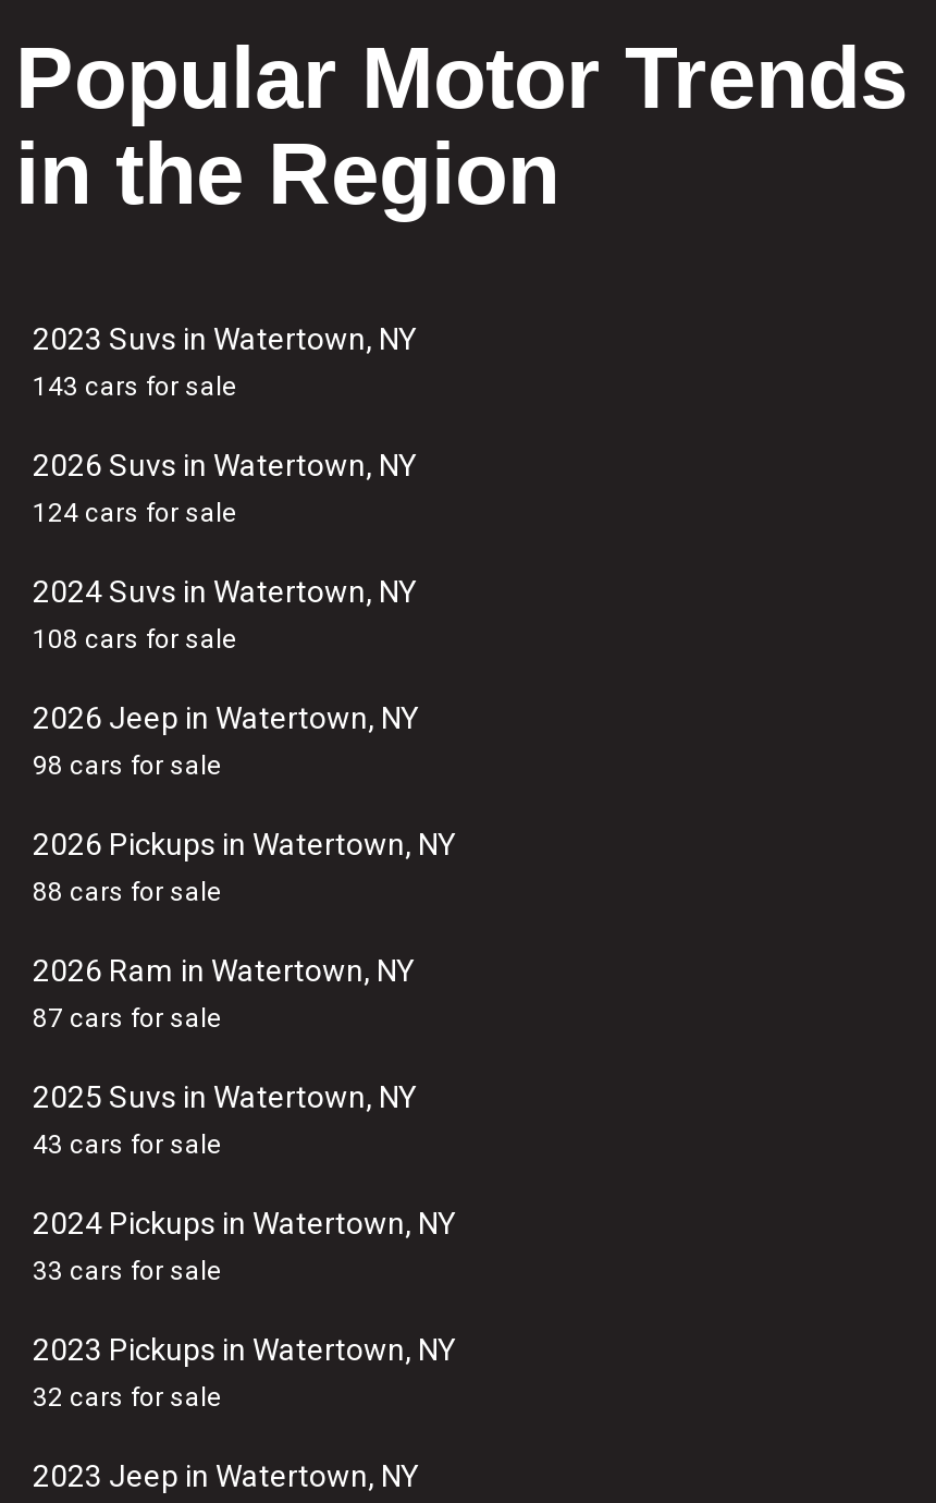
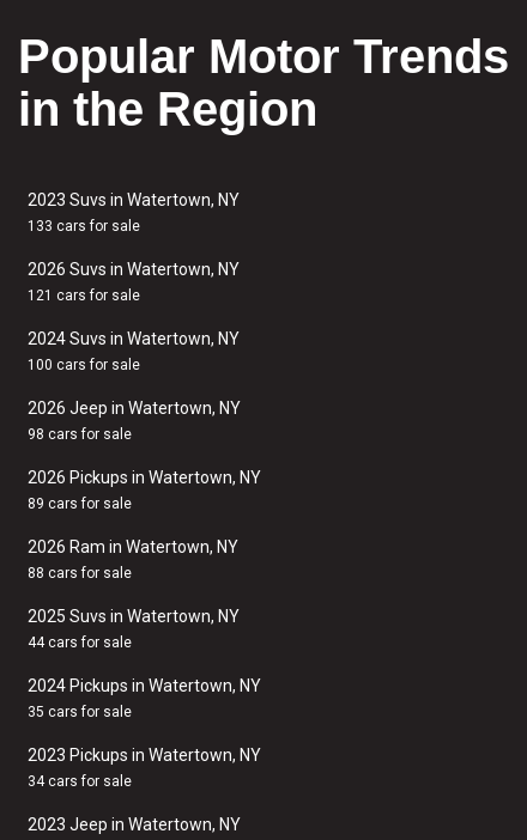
[33,371,237,402] 143 cars for sale -> [28,218,140,235] 133 cars for sale
[33,498,237,528] 124 cars for sale -> [28,287,140,304] 121 cars for sale
[33,624,237,655] 108 cars for sale -> [28,357,140,373] 100 cars for sale
[33,877,222,907] 88 cars for sale -> [28,495,132,512] 89 cars for sale
[33,1003,222,1034] 87 cars for sale -> [28,565,132,582] 88 cars for sale
[33,1129,222,1160] 43 cars for sale -> [28,634,132,651] 44 cars for sale
[33,1256,222,1286] 33 cars for sale -> [28,704,132,720] 35 cars for sale
[33,1382,222,1413] 32 cars for sale -> [28,773,132,790] 34 cars for sale

